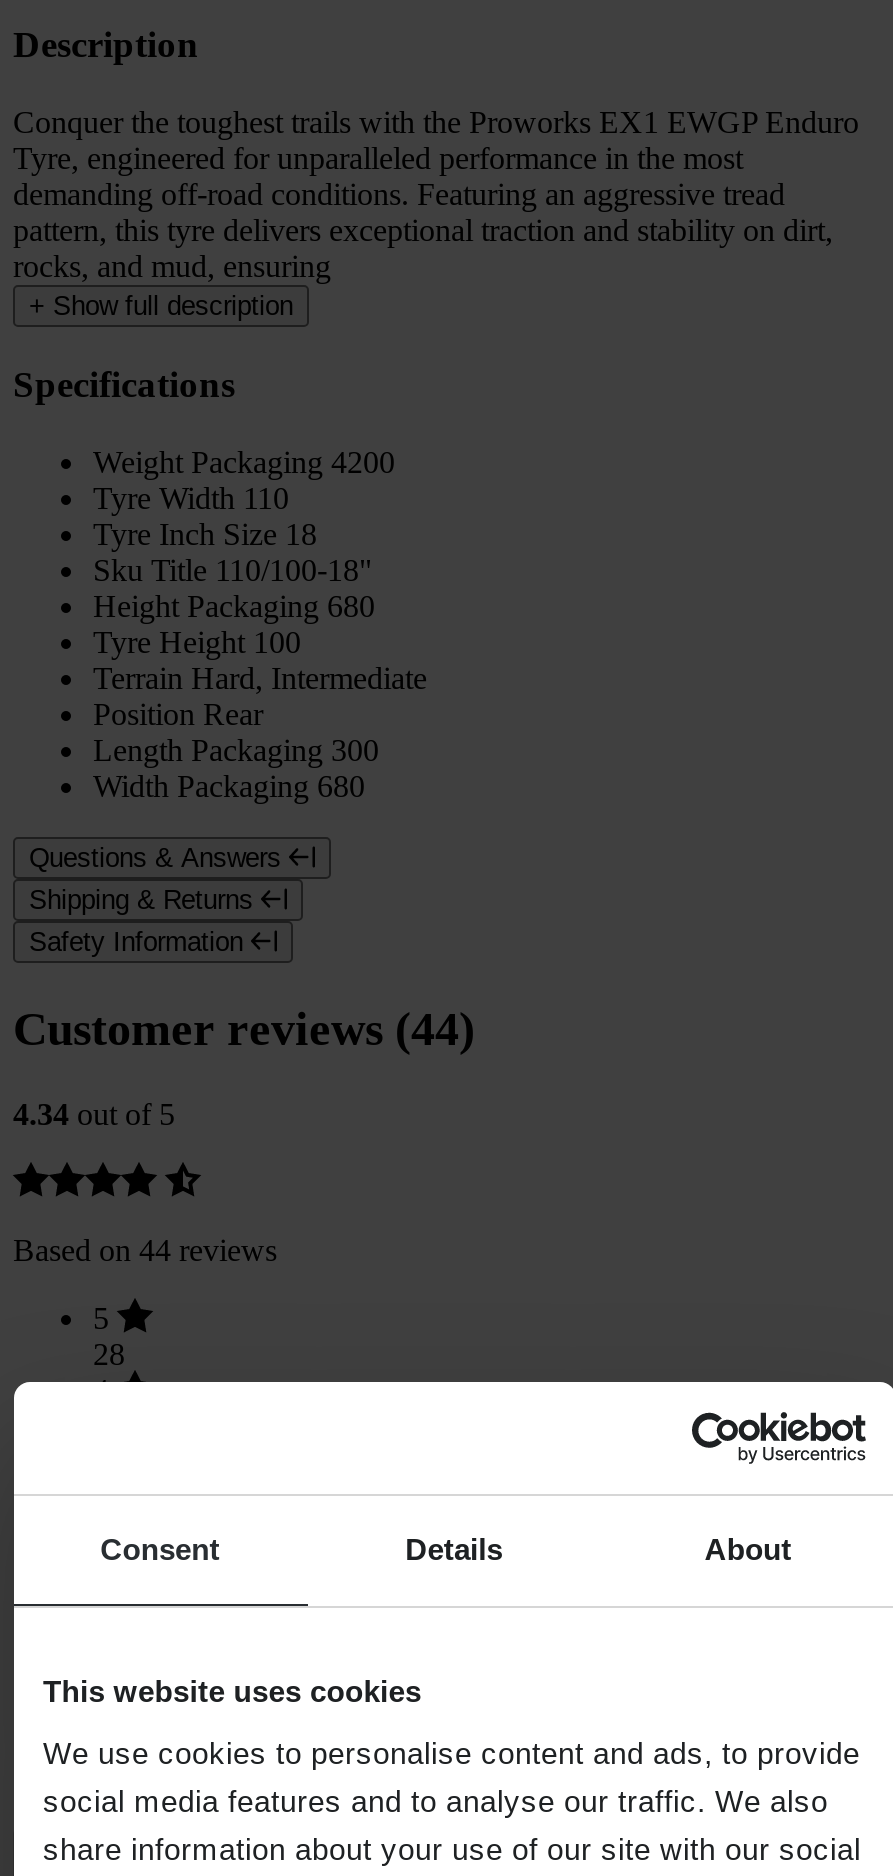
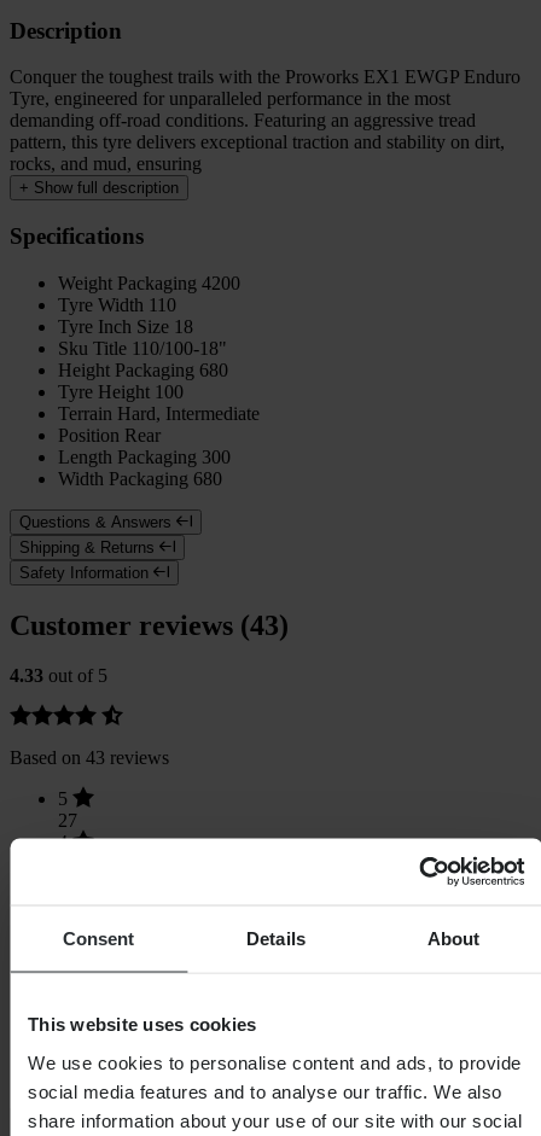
[13,1003,475,1055] Customer reviews (44) -> [10,609,289,641] Customer reviews (43)
[13,1097,175,1131] 4.34 out of 5 -> [10,666,107,686] 4.33 out of 5
[13,1233,277,1267] Based on 44 reviews -> [10,748,169,768] Based on 43 reviews
[93,1337,125,1371] 28 -> [58,811,77,831] 27

